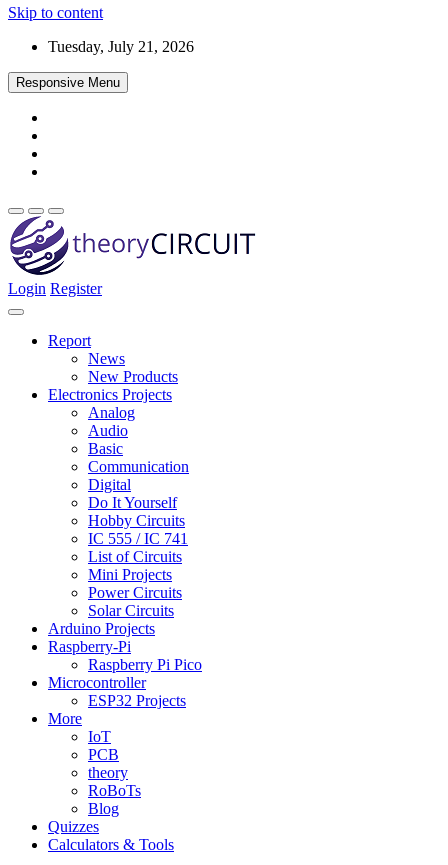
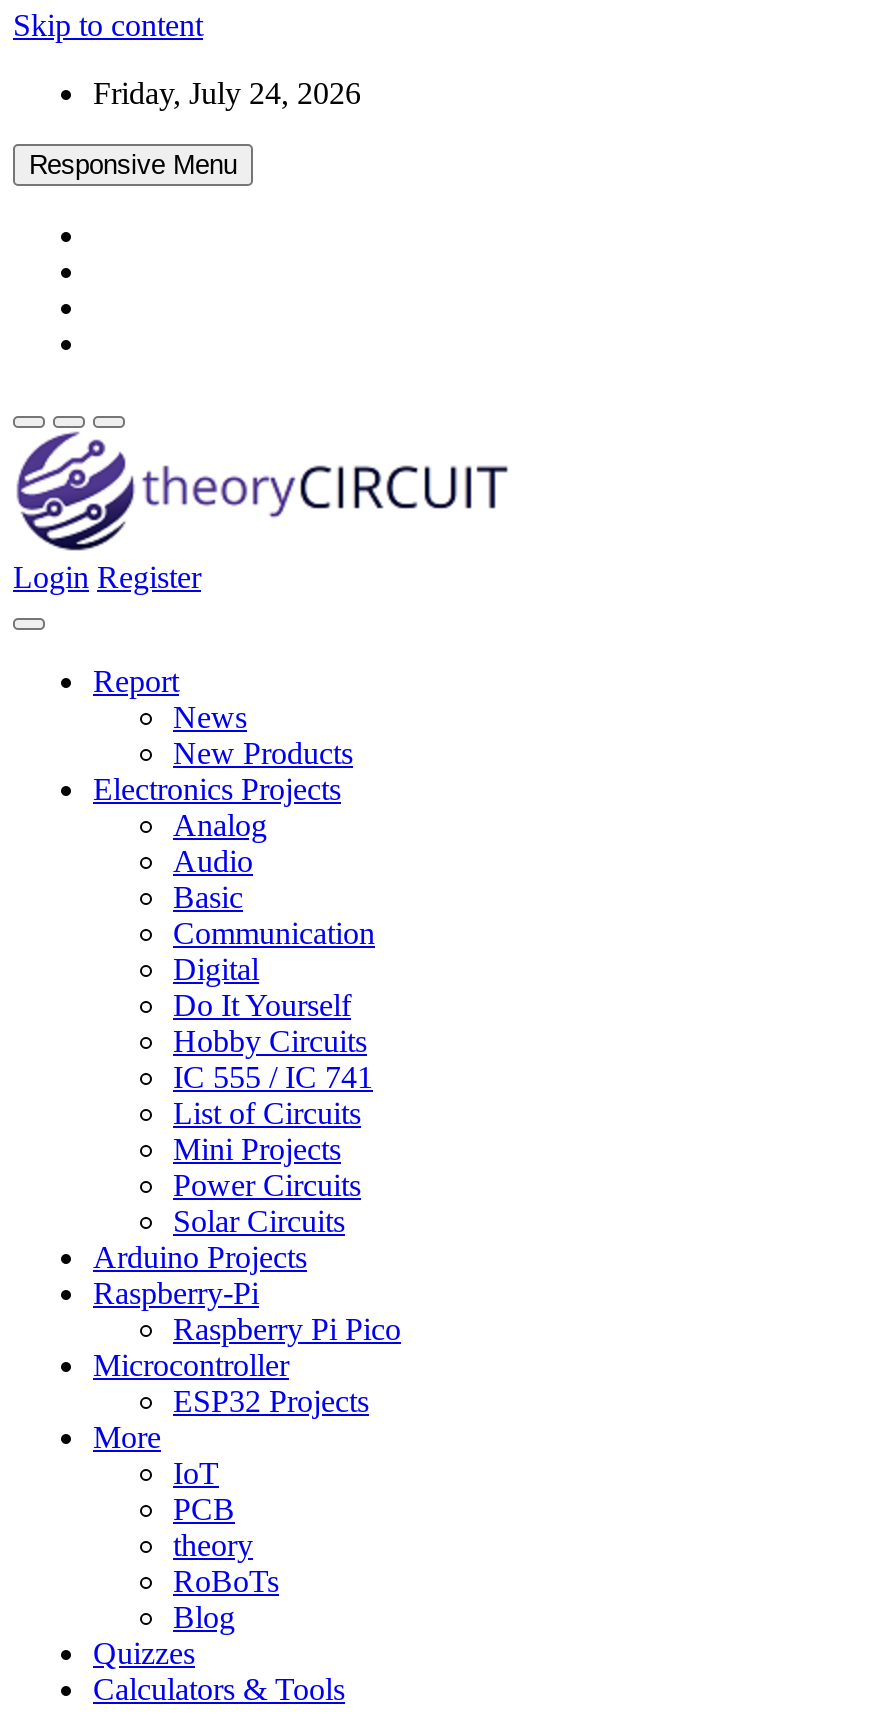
[48,38,194,55] Tuesday, July 21, 2026 -> [93,76,361,110] Friday, July 24, 2026

